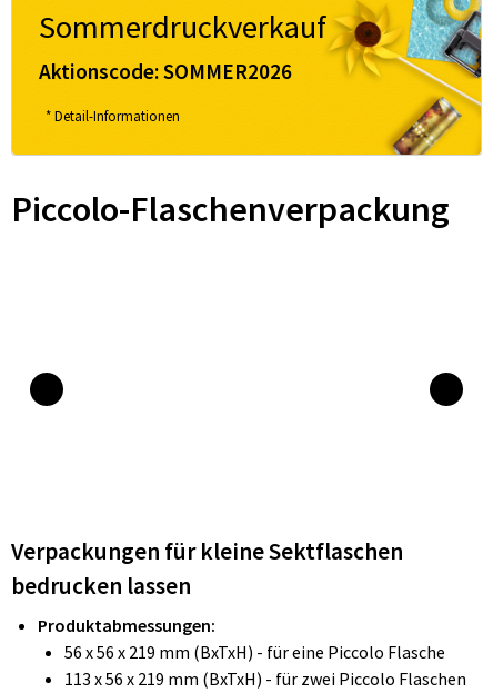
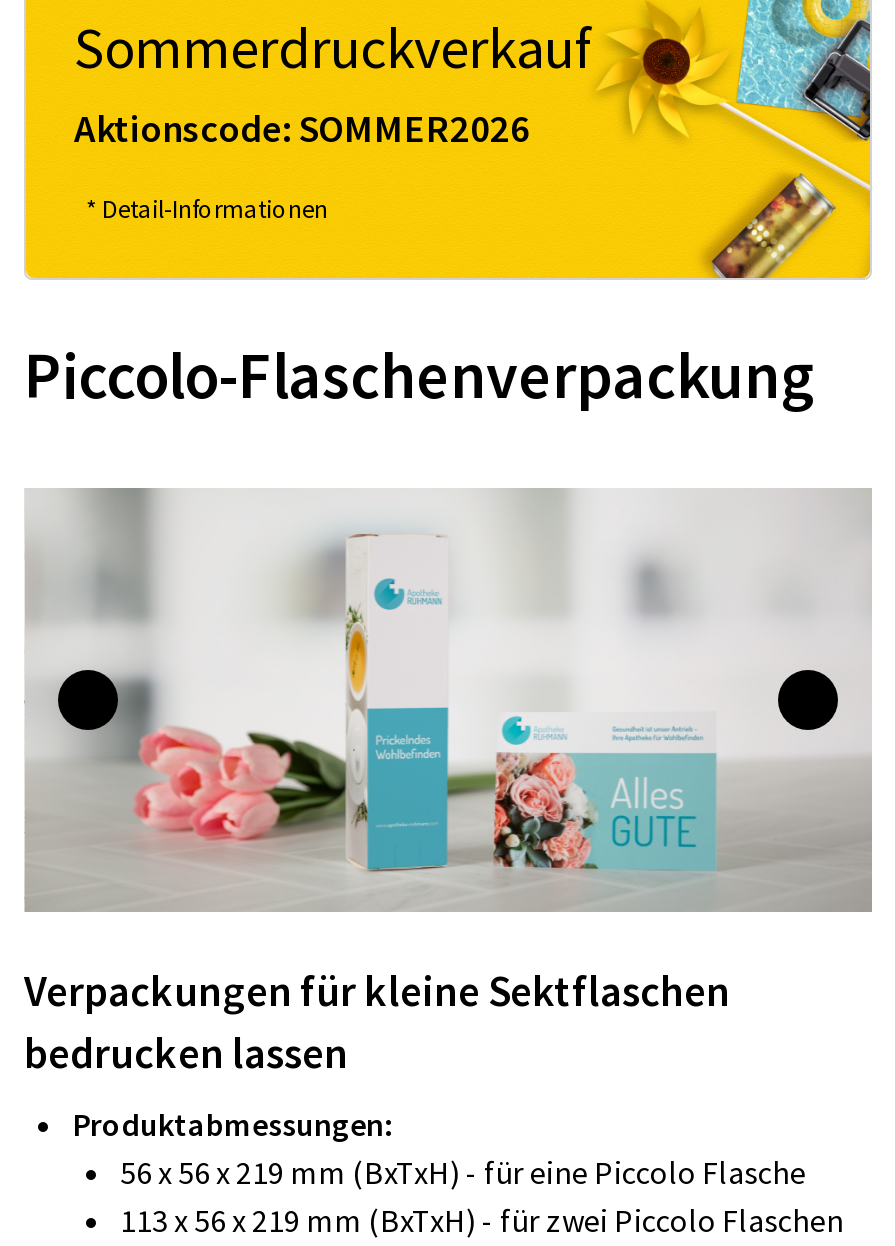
none -> [24,486,874,914] [image]

